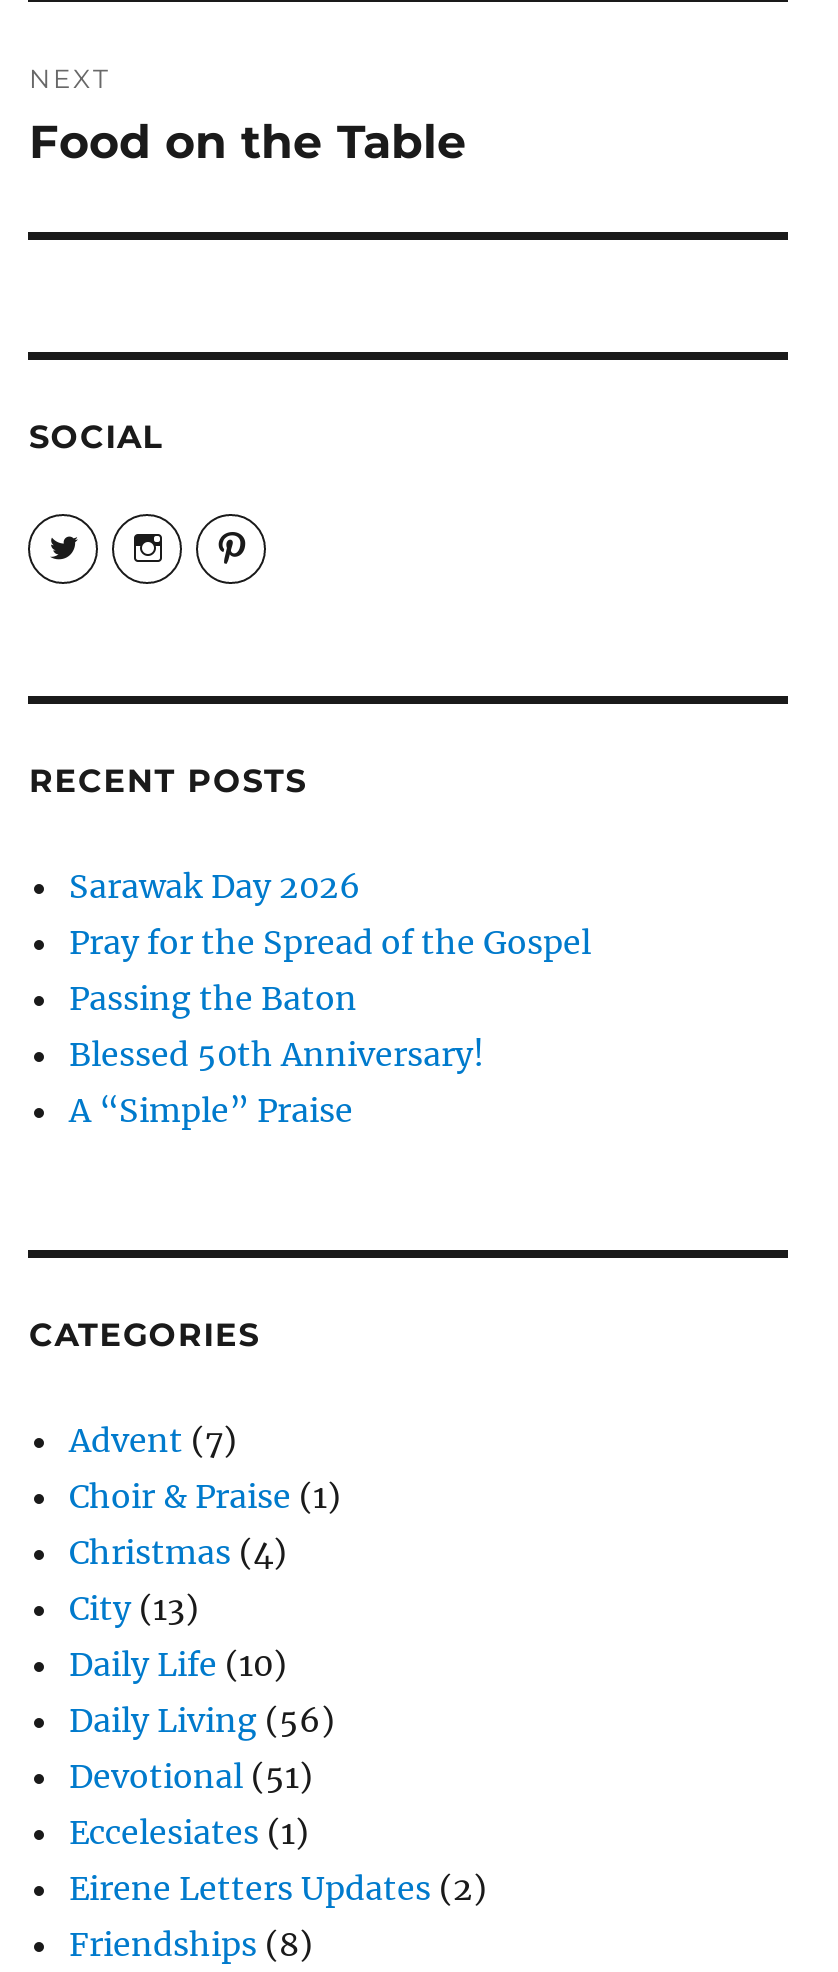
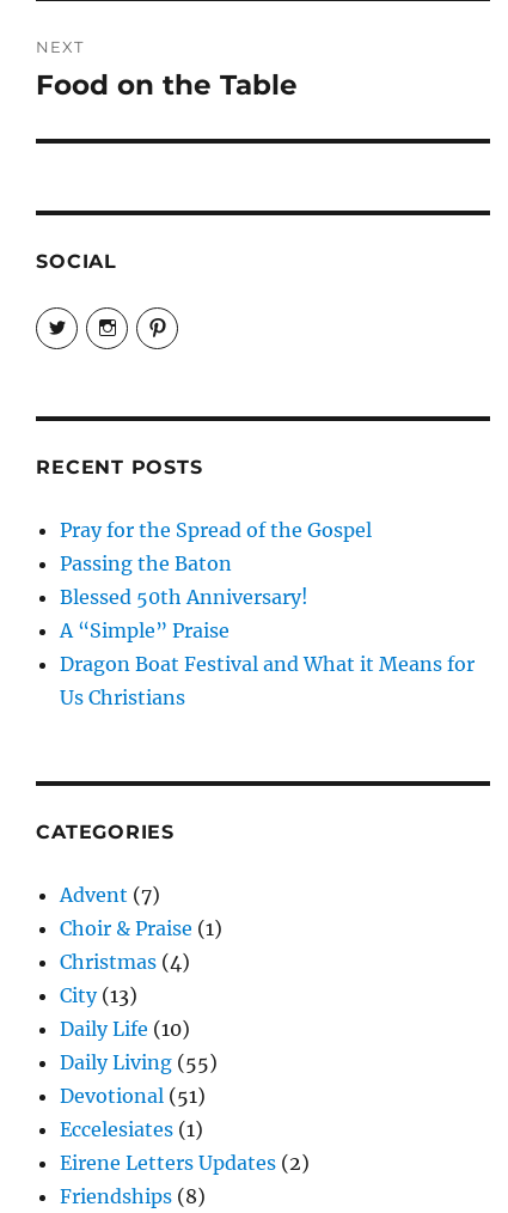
[69,865,361,905] Sarawak Day 2026 -> none
moved [69,921,591,1129] -> [60,518,372,642]: Pray for the Spread of the Gospel | Passing the Baton | Blessed 50th Anniversary! | A “Simple” Praise
none -> [60,652,475,709] Dragon Boat Festival and What it Means for | Us Christians
[69,1699,335,1739] Daily Living (56) -> [60,1050,218,1074] Daily Living (55)

